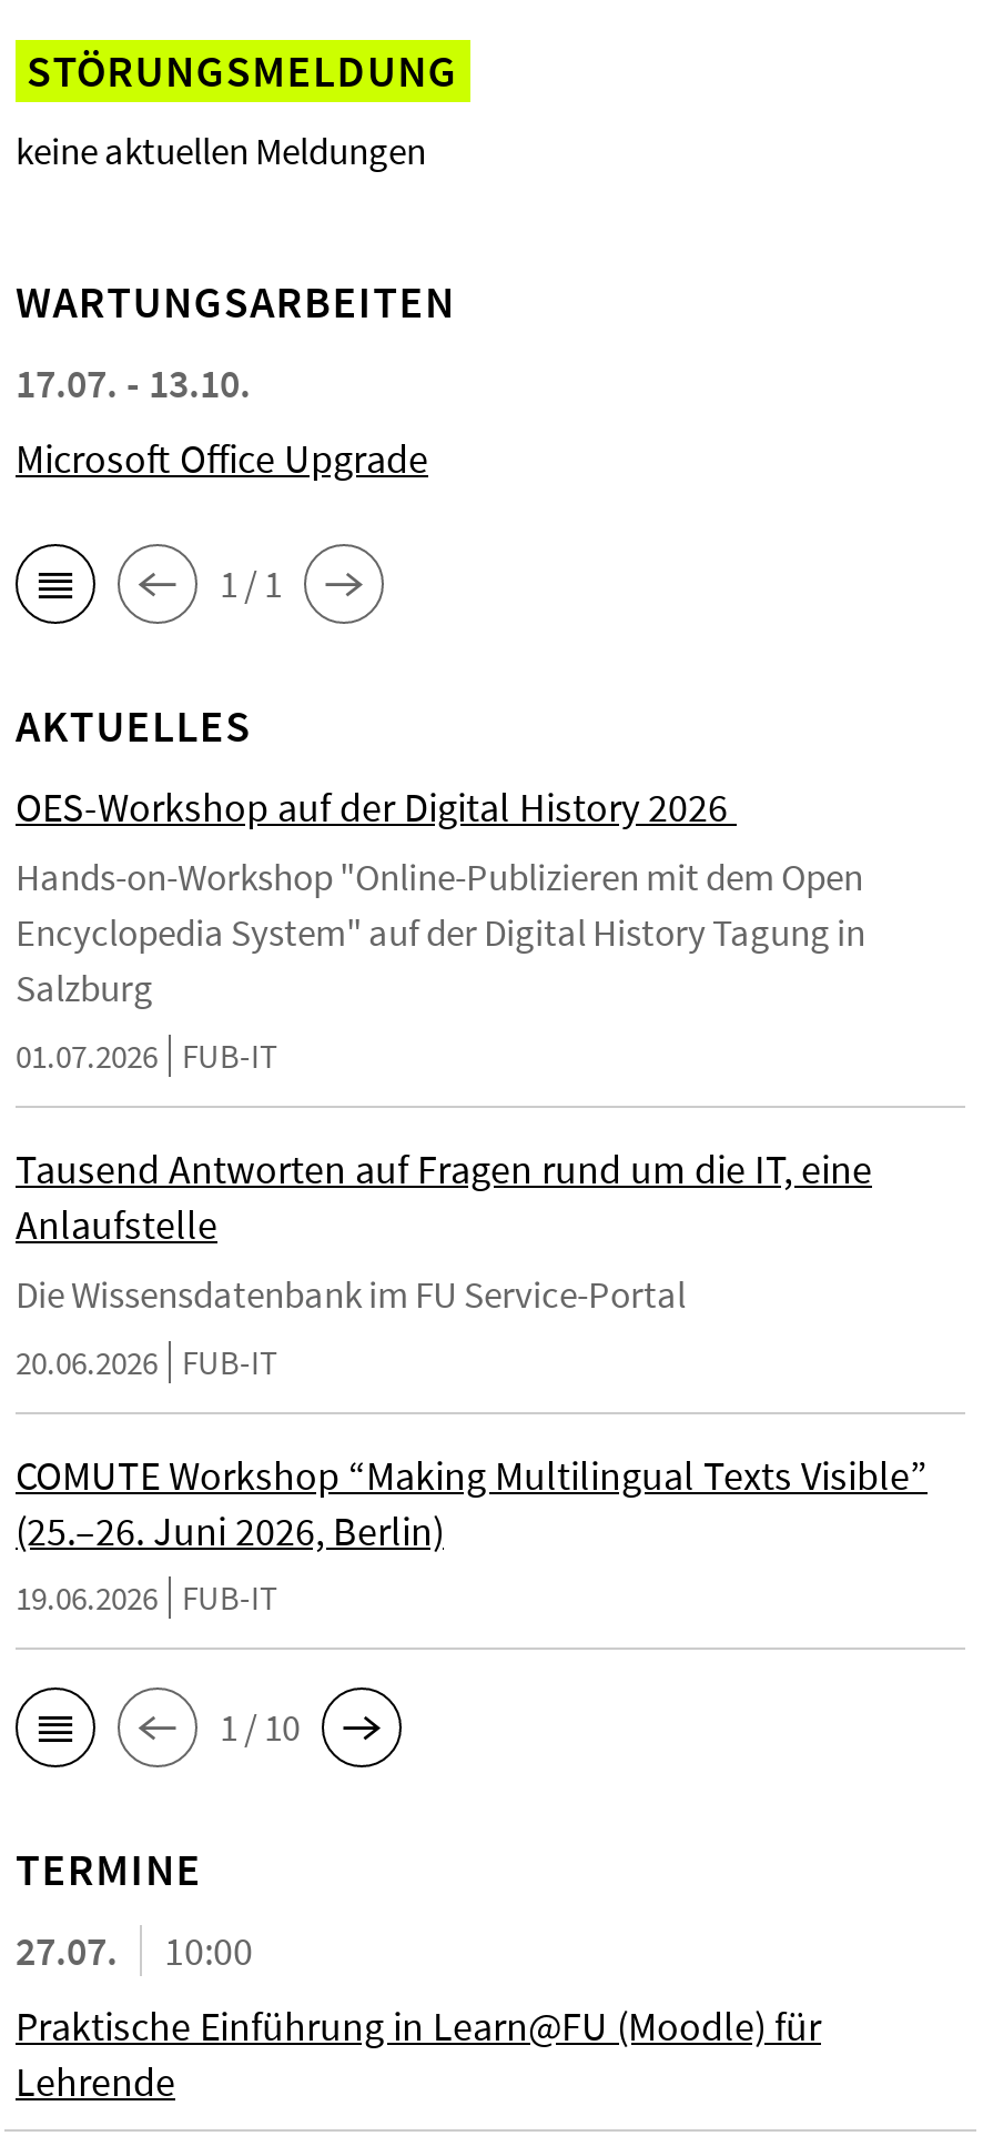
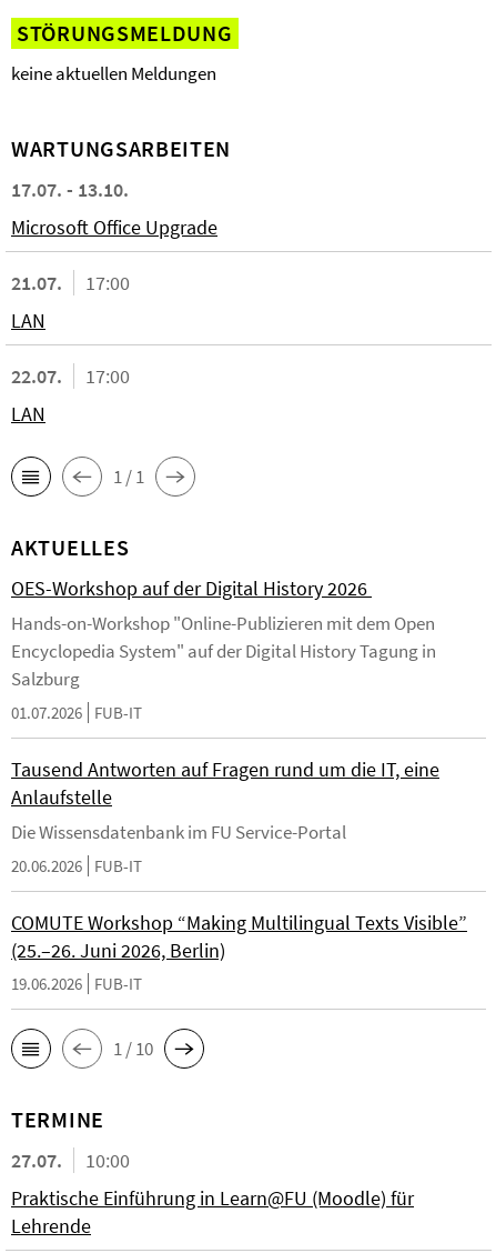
none -> [11,270,130,427] 21.07. | 17:00 | LAN | 22.07. | 17:00 | LAN

